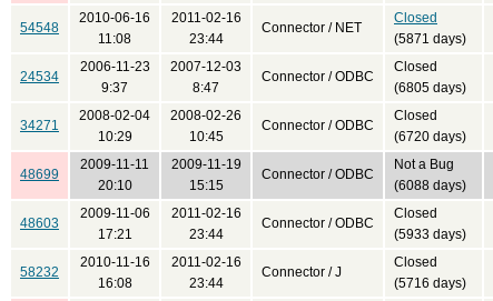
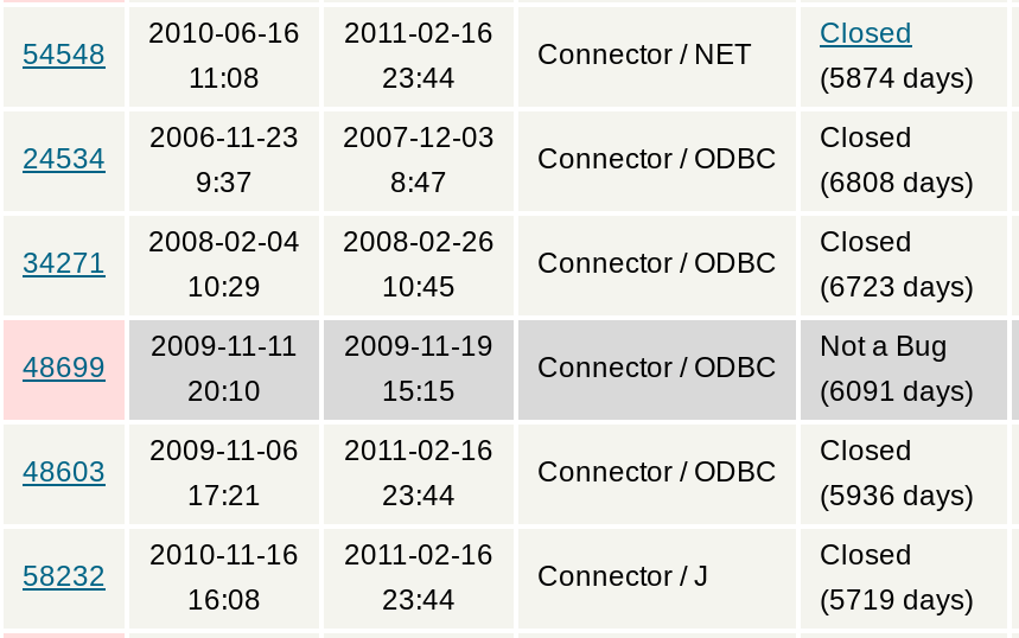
[394,31,466,47] (5871 days) -> [820,62,974,95] (5874 days)
[394,80,466,96] (6805 days) -> [820,166,974,199] (6808 days)
[394,129,466,144] (6720 days) -> [820,270,974,304] (6723 days)
[394,178,466,193] (6088 days) -> [820,375,974,408] (6091 days)
[394,227,466,242] (5933 days) -> [820,479,974,512] (5936 days)
[394,275,466,291] (5716 days) -> [820,583,974,617] (5719 days)

